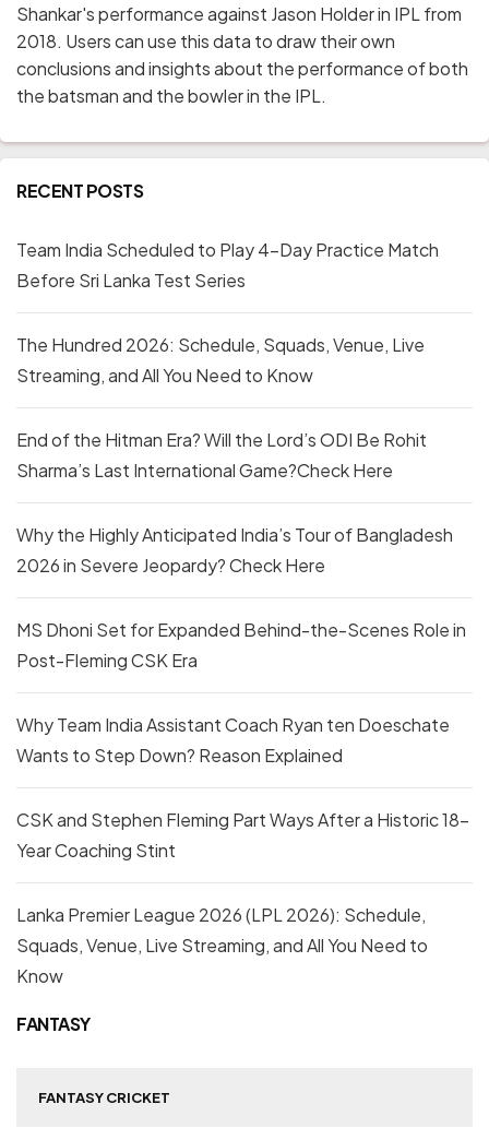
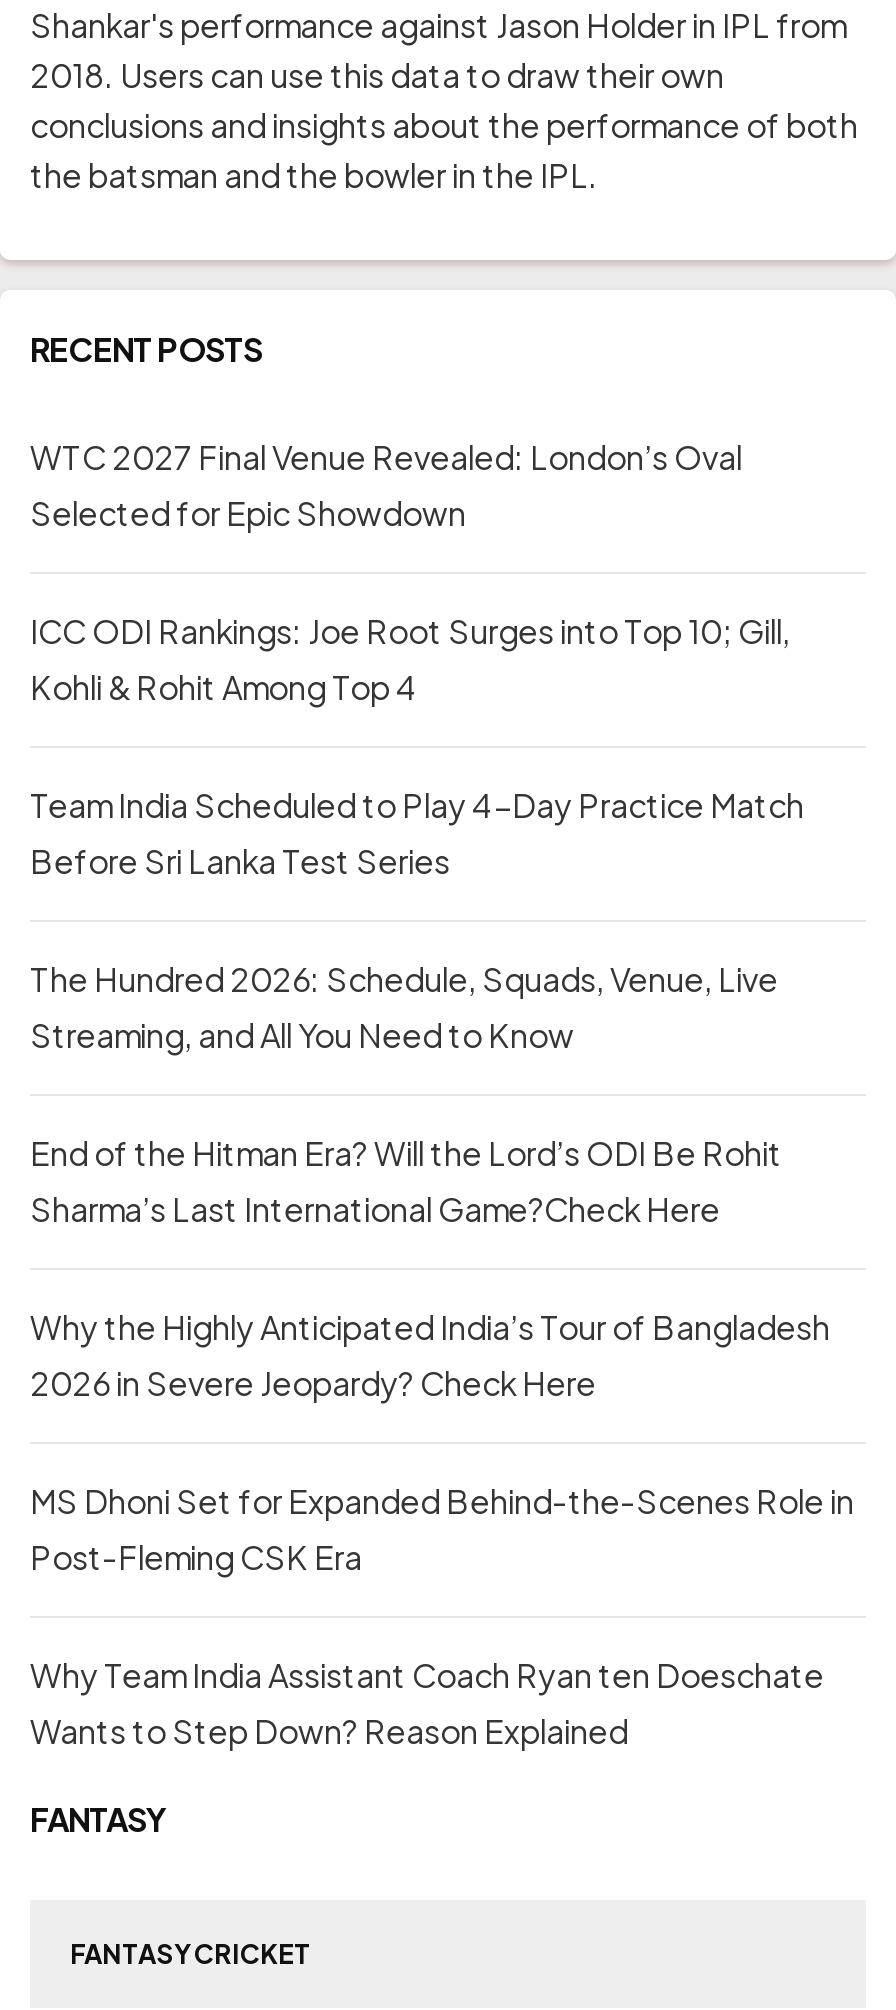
none -> [30,436,790,708] WTC 2027 Final Venue Revealed: London’s Oval | Selected for Epic Showdown | ICC ODI Rankings: Joe Root Surges into Top 10; Gill, | Kohli & Rohit Among Top 4
moved [16,238,466,767] -> [30,784,854,1752]: Team India Scheduled to Play 4-Day Practice Match | Before Sri Lanka Test Series | The Hundred 2026: Schedule, Squads, Venue, Live | ... | Why Team India Assistant Coach Ryan ten Doeschate | Wants to Step Down? Reason Explained
[16,808,469,987] CSK and Stephen Fleming Part Ways After a Historic 18- | Year Coaching Stint | Lanka Premier League 2026 (LPL 2026): Schedule, | Squads, Venue, Live Streaming, and All You Need to | Know -> none

